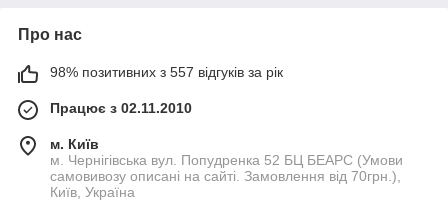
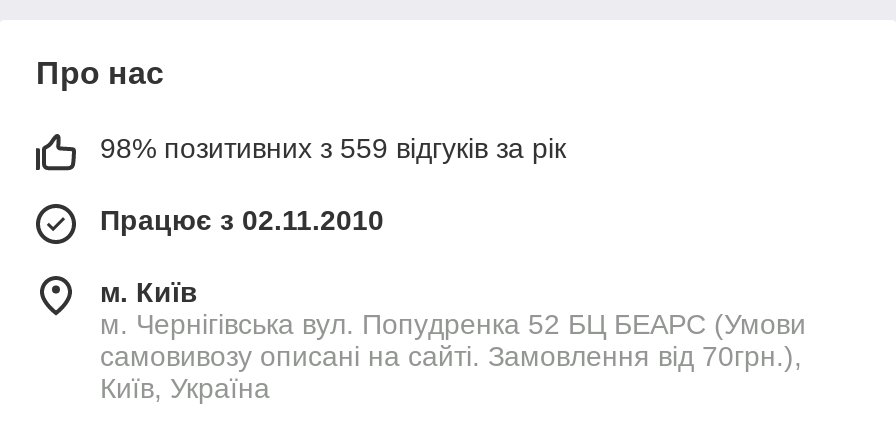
[50,64,283,80] 98% позитивних з 557 відгуків за рік -> [100,132,566,164] 98% позитивних з 559 відгуків за рік

